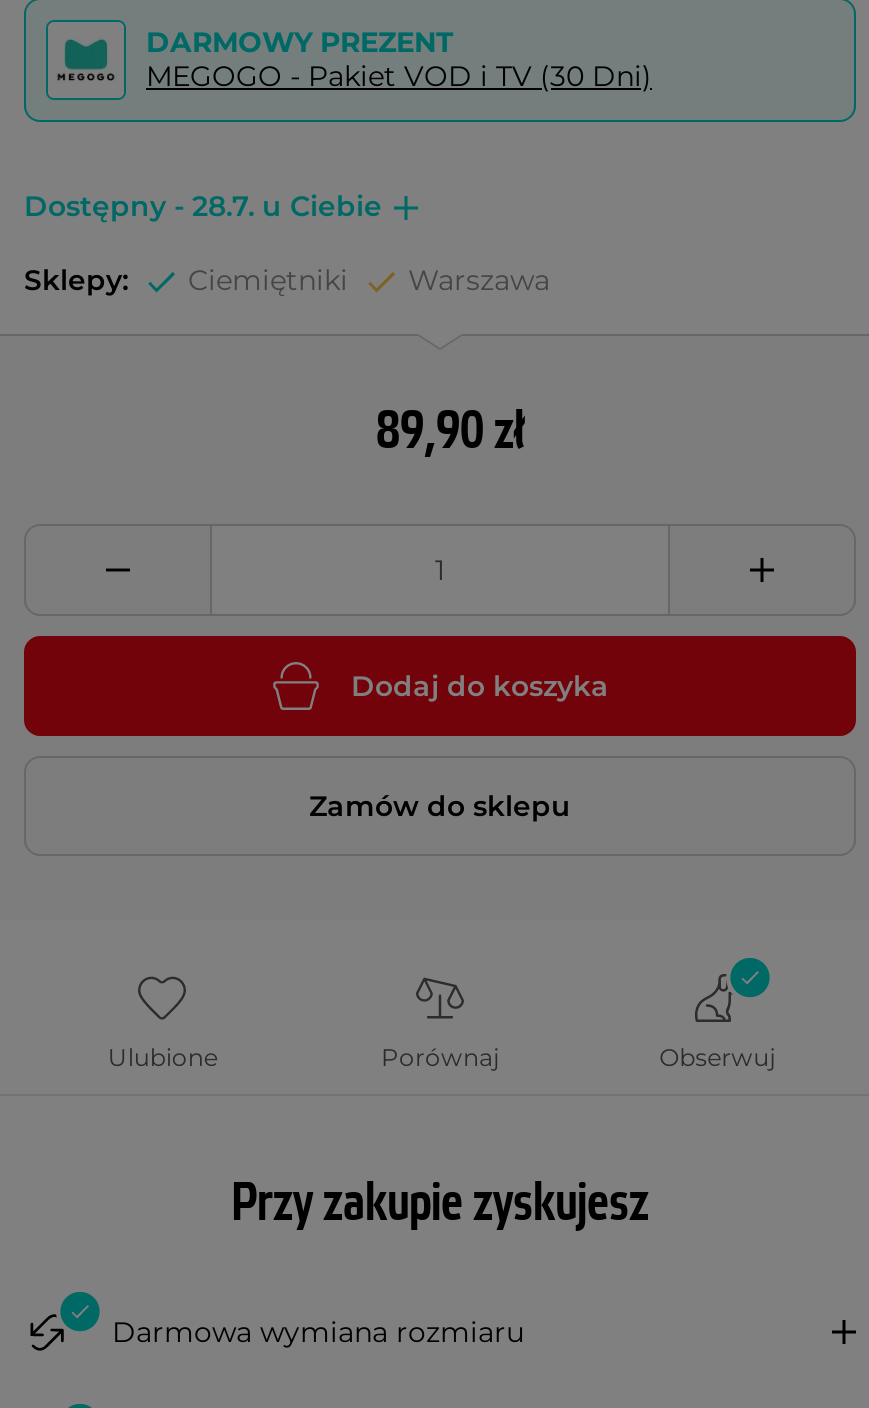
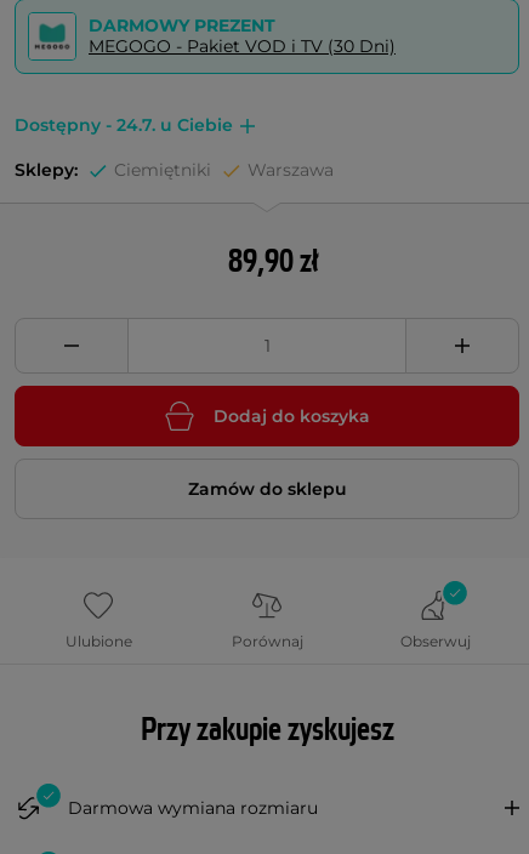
[24,188,382,224] Dostępny - 28.7. u Ciebie -> [15,114,233,136] Dostępny - 24.7. u Ciebie

